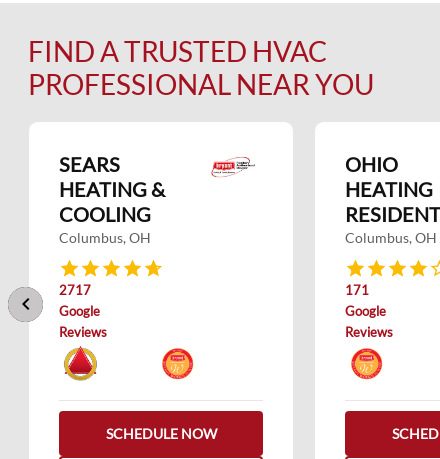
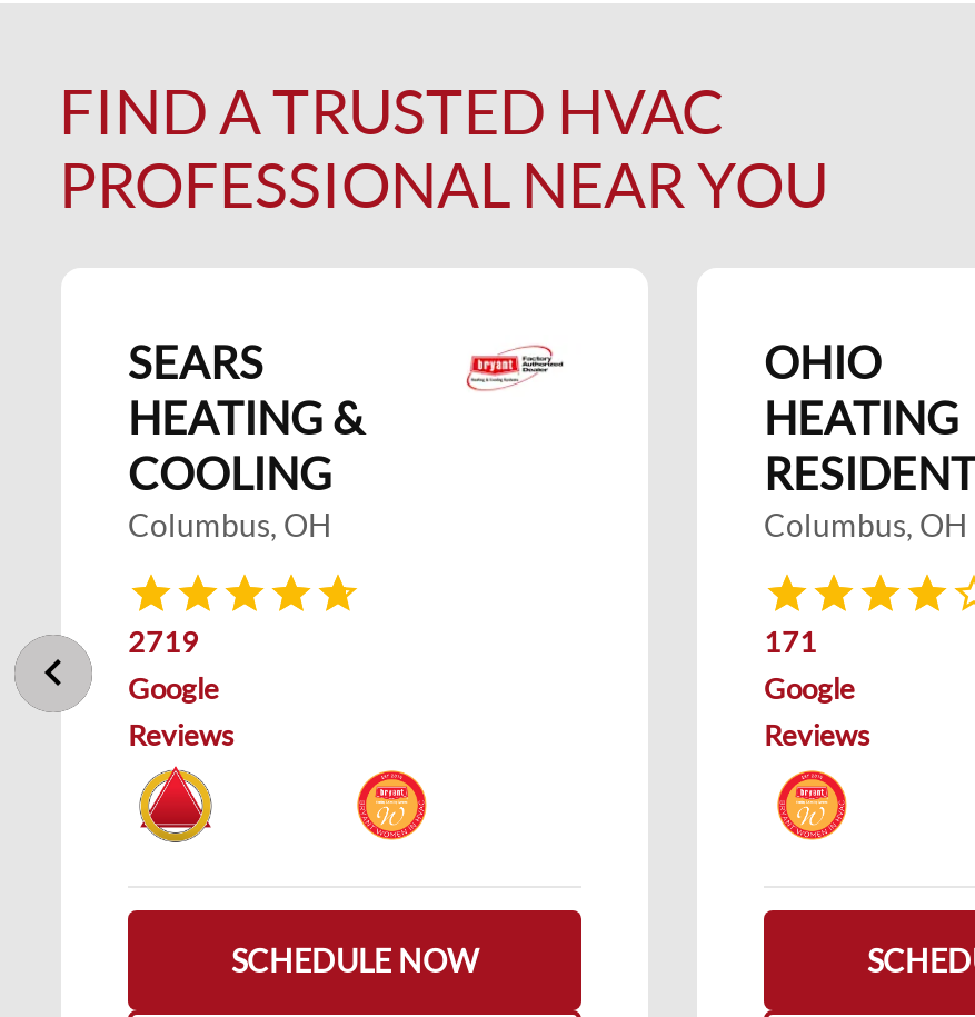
[59,282,91,298] 2717 -> [128,623,199,659] 2719

